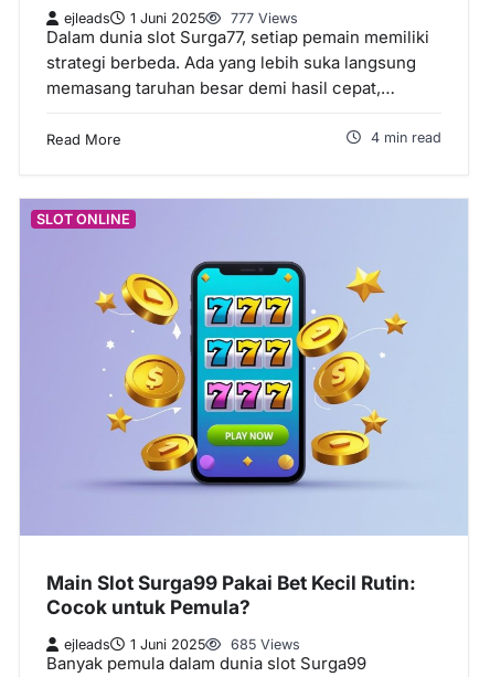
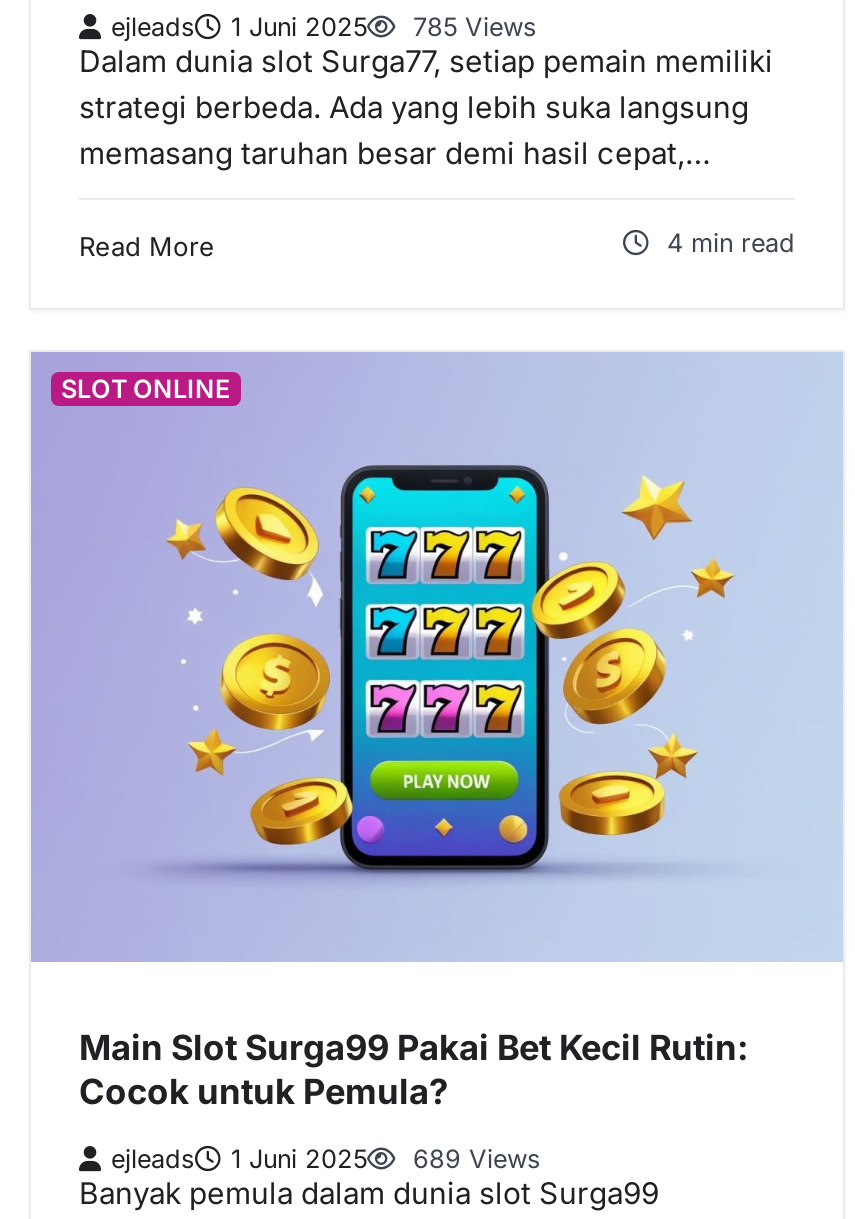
[64,10,298,27] ejleads 1 Juni 2025 777 Views -> [111,12,537,42] ejleads 1 Juni 2025 785 Views
[64,636,300,653] ejleads 1 Juni 2025 685 Views -> [111,1145,541,1175] ejleads 1 Juni 2025 689 Views

